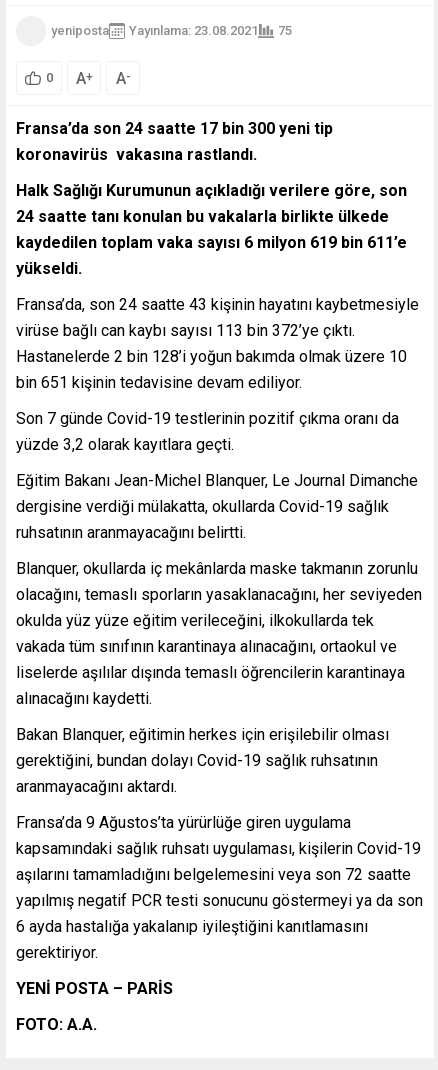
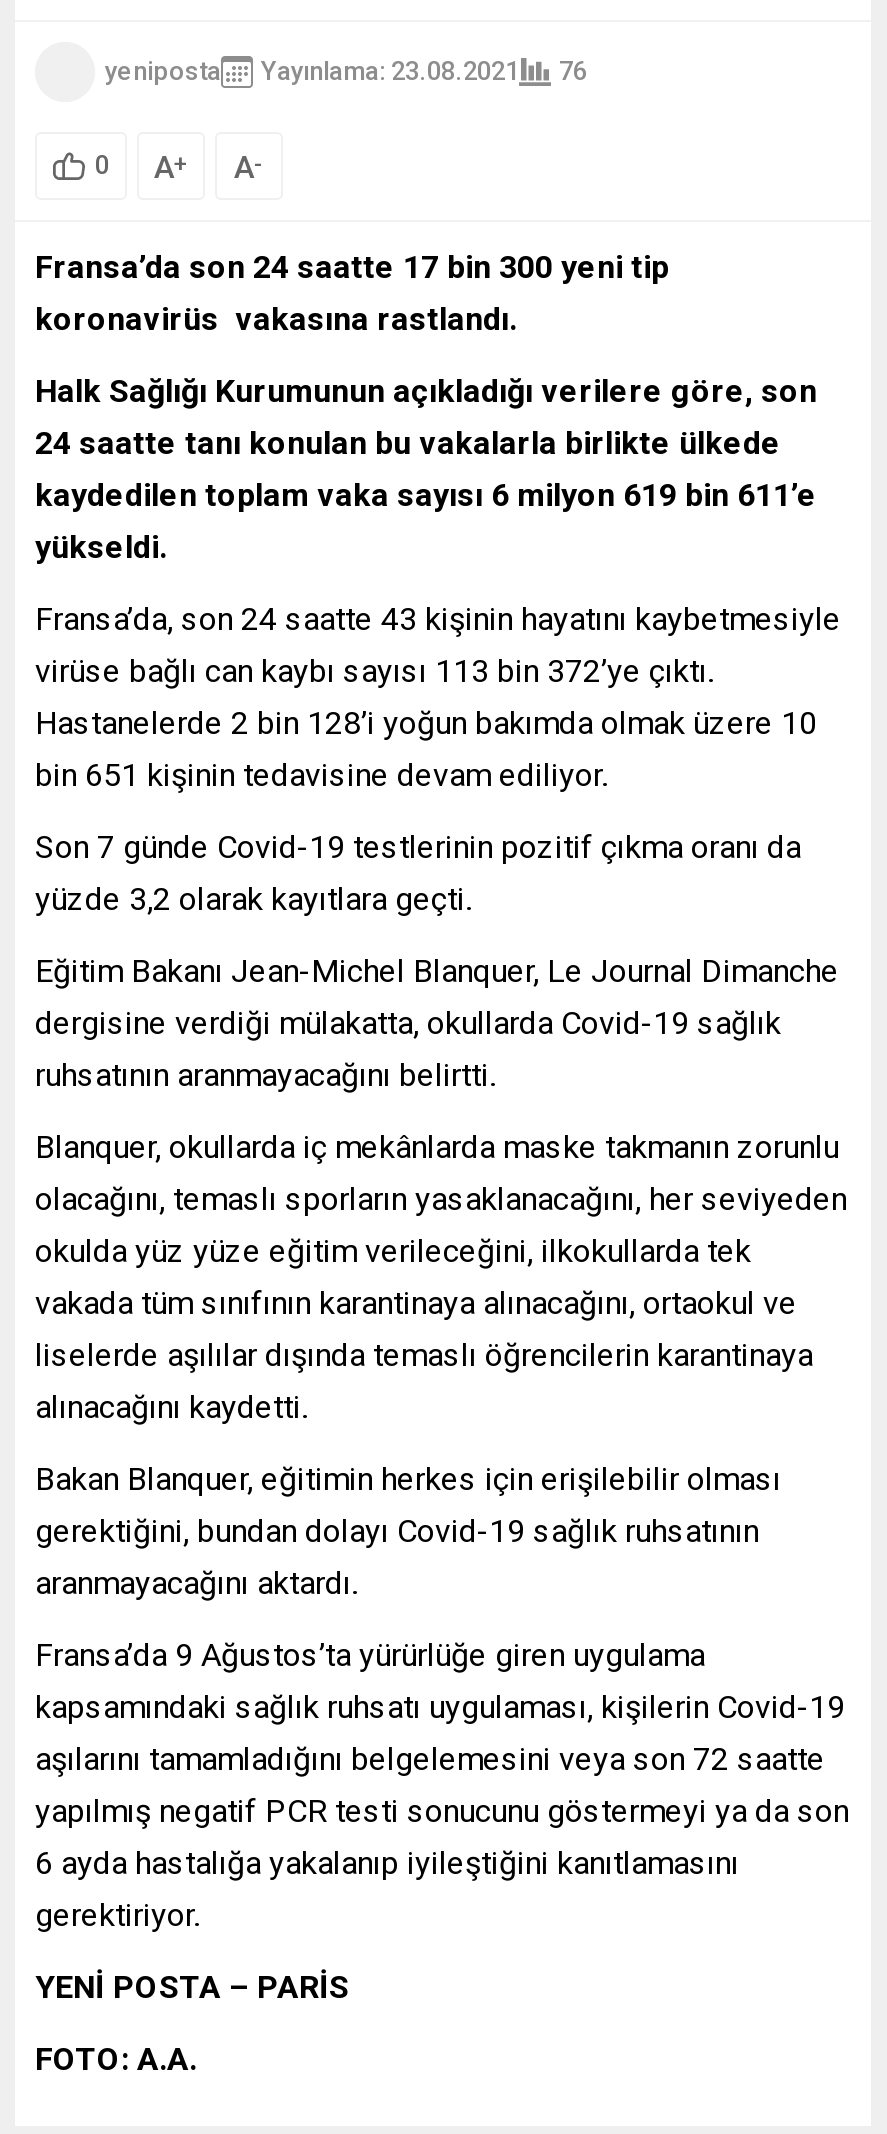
[51,23,292,38] yeniposta Yayınlama: 23.08.2021 75 -> [105,57,587,87] yeniposta Yayınlama: 23.08.2021 76

